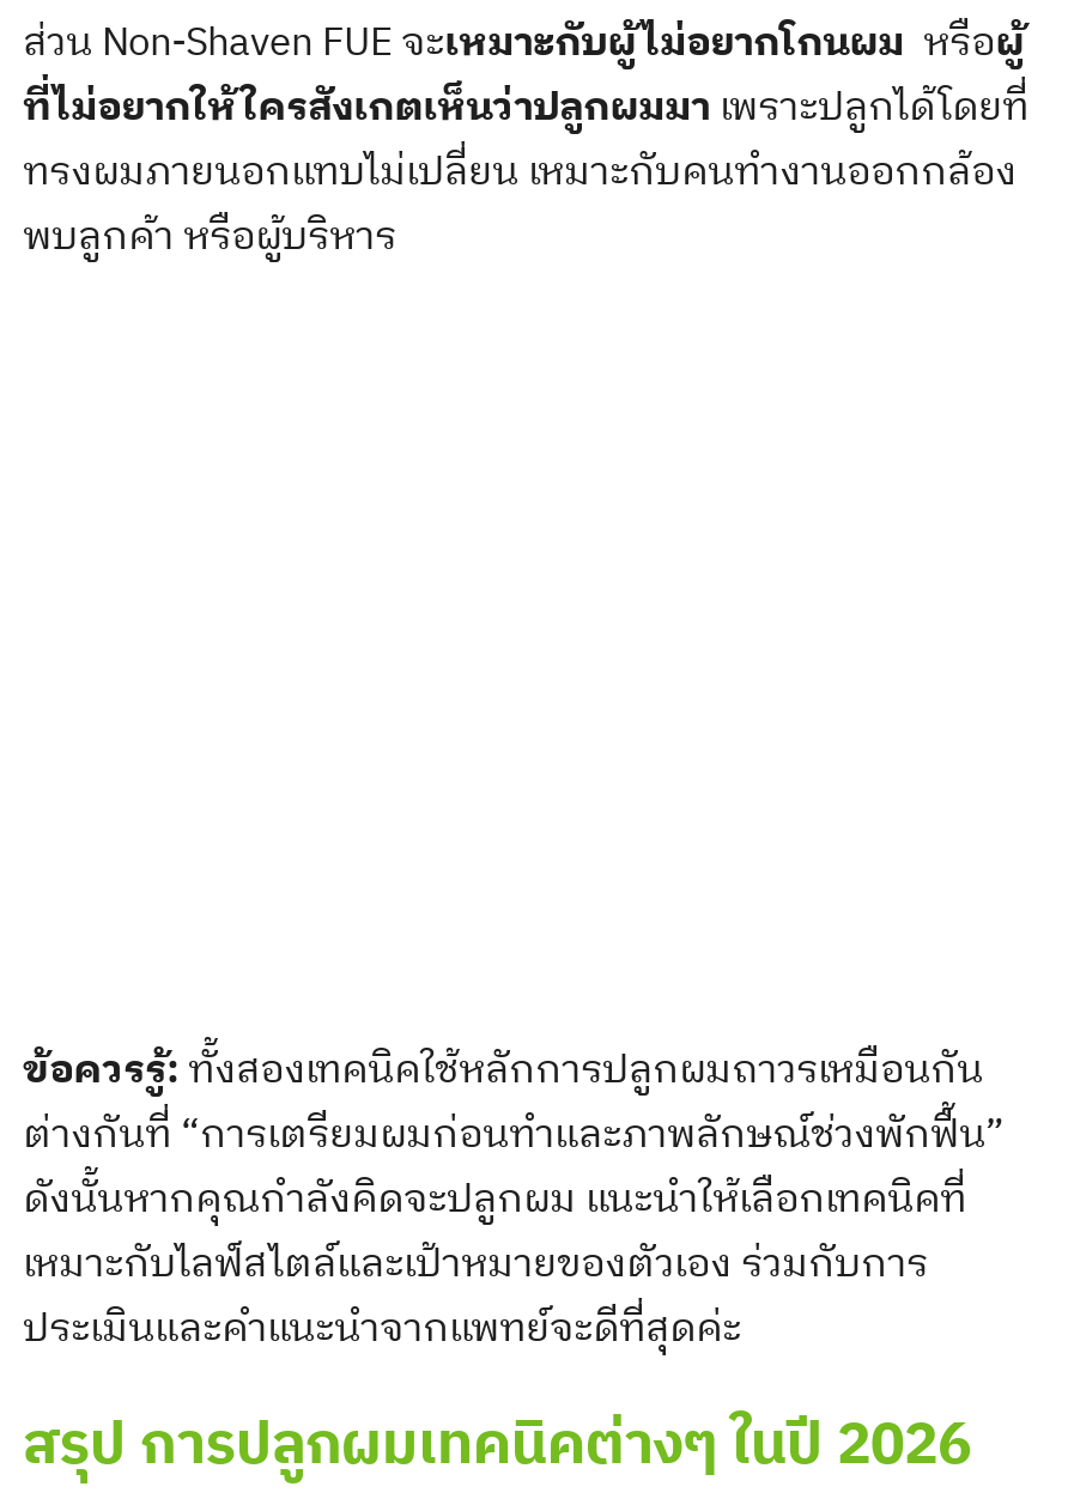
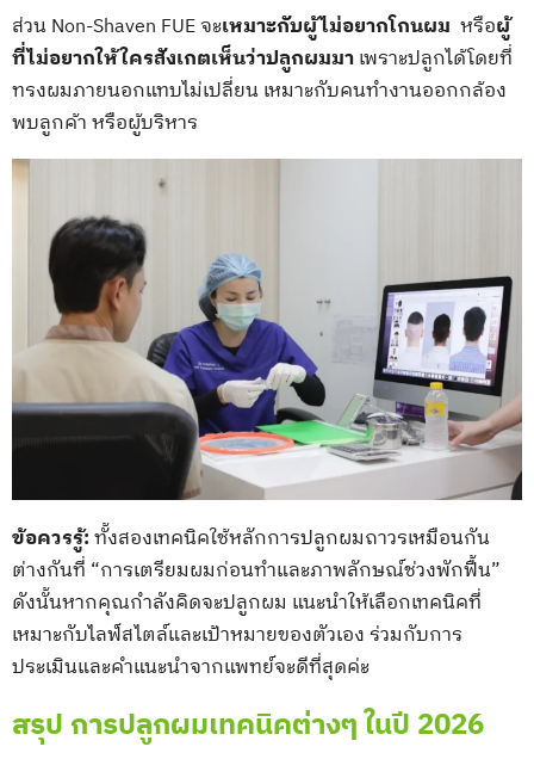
none -> [11,158,523,501] [image]

